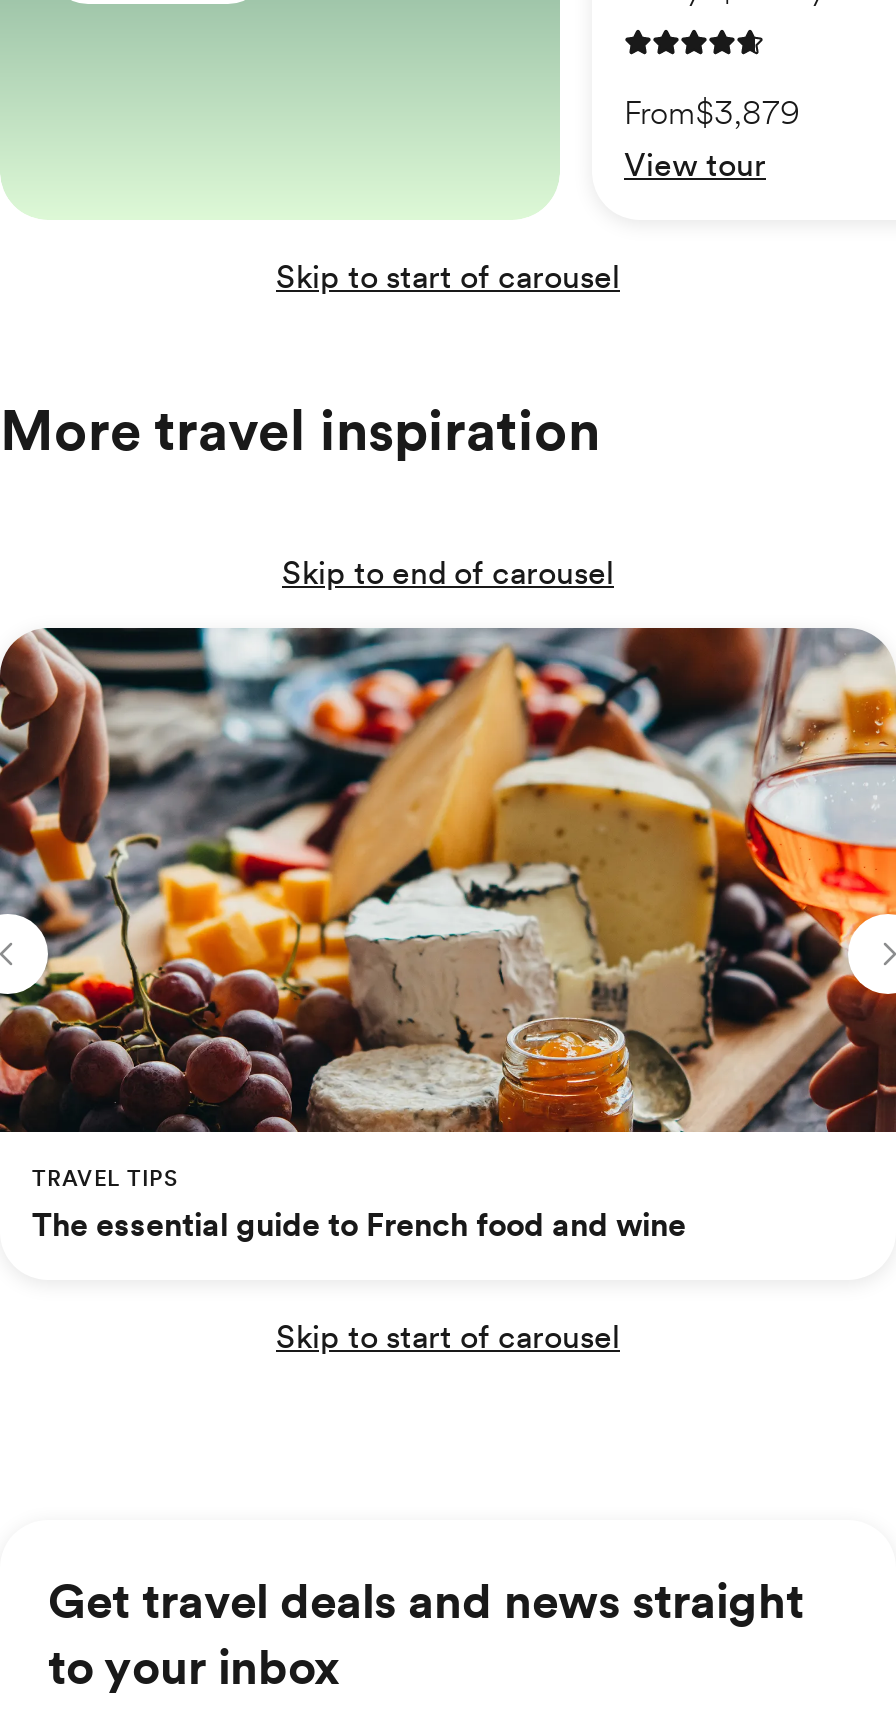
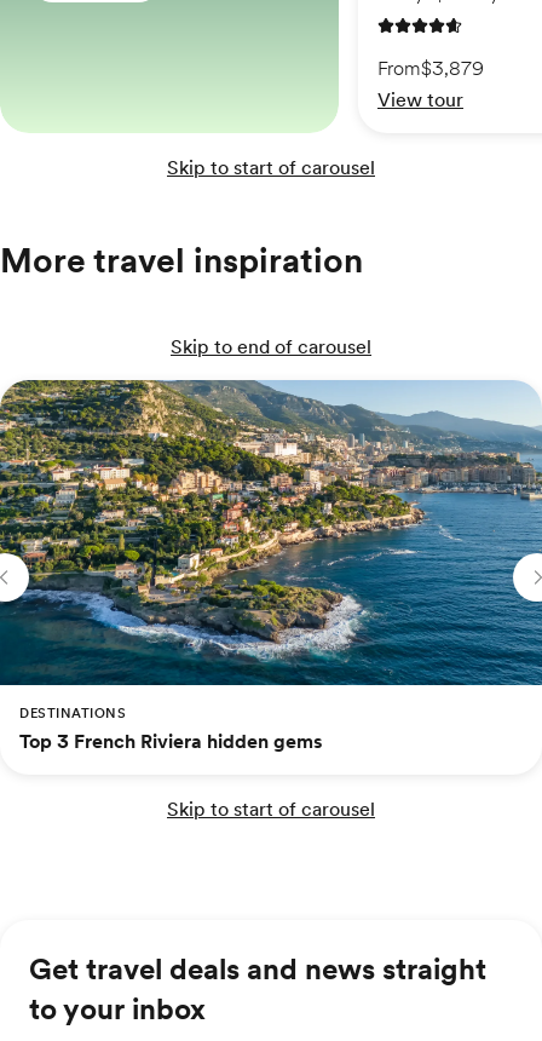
[6,626,890,1245] [image] | TRAVEL TIPS | The essential guide to French food and wine -> [4,379,538,754] [image] | DESTINATIONS | Top 3 French Riviera hidden gems

